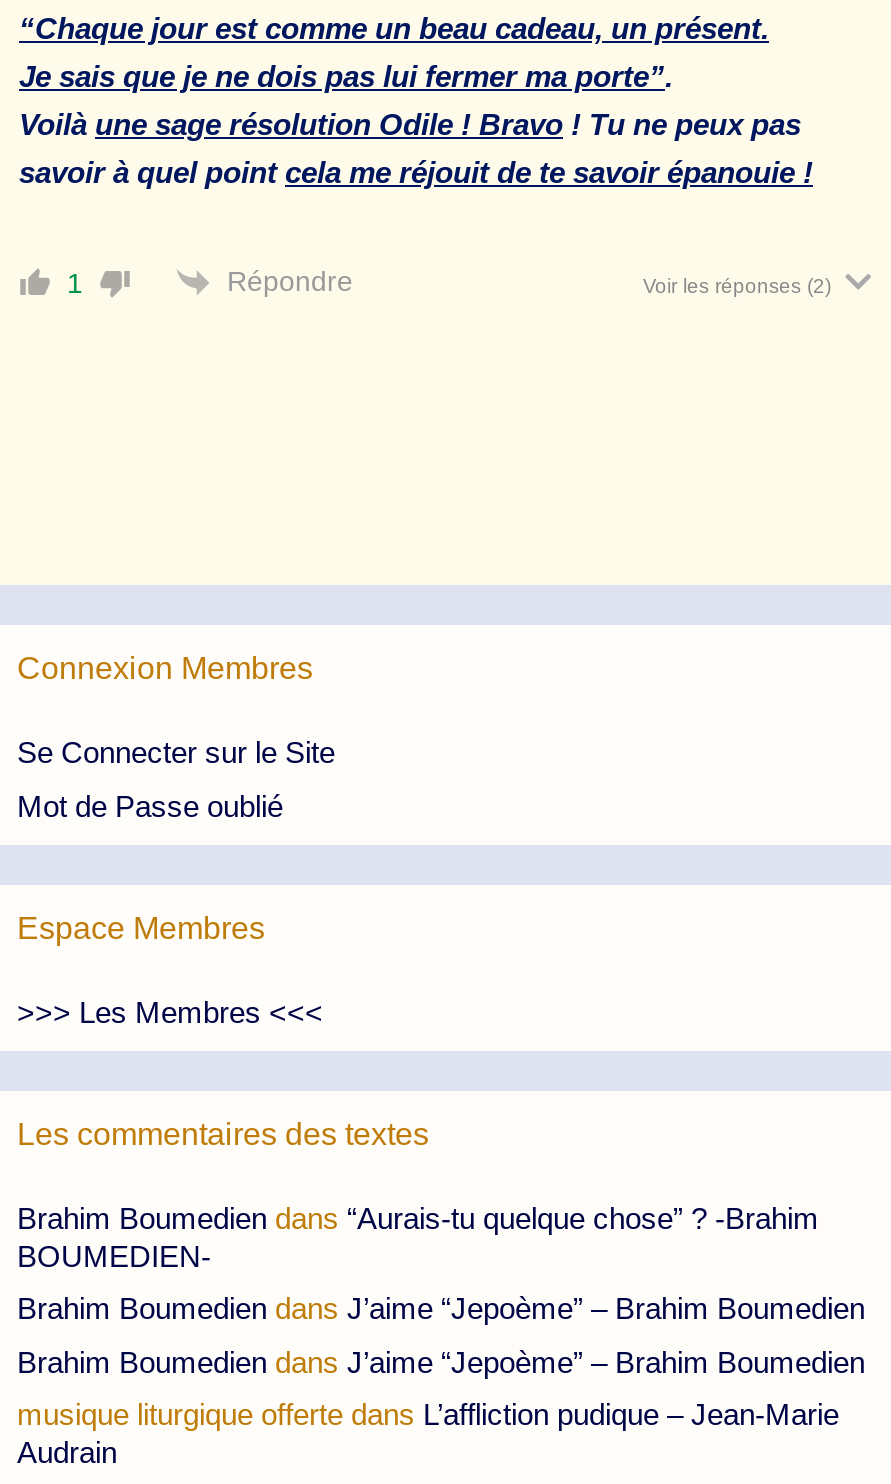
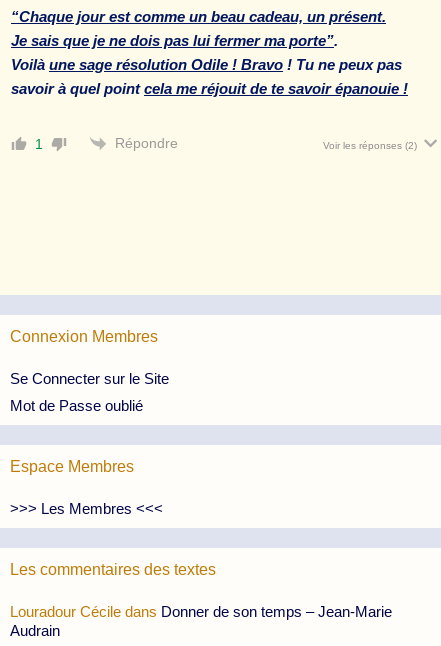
[17,1201,865,1432] Brahim Boumedien dans “Aurais-tu quelque chose” ? -Brahim | BOUMEDIEN- | Brahim Boumedien dans J’aime “Jepoème” – Brahim Boumedien | Brahim Boumedien dans J’aime “Jepoème” – Brahim Boumedien | musique liturgique offerte dans L’affliction pudique – Jean-Marie -> [10,603,392,620] Louradour Cécile dans Donner de son temps – Jean-Marie

